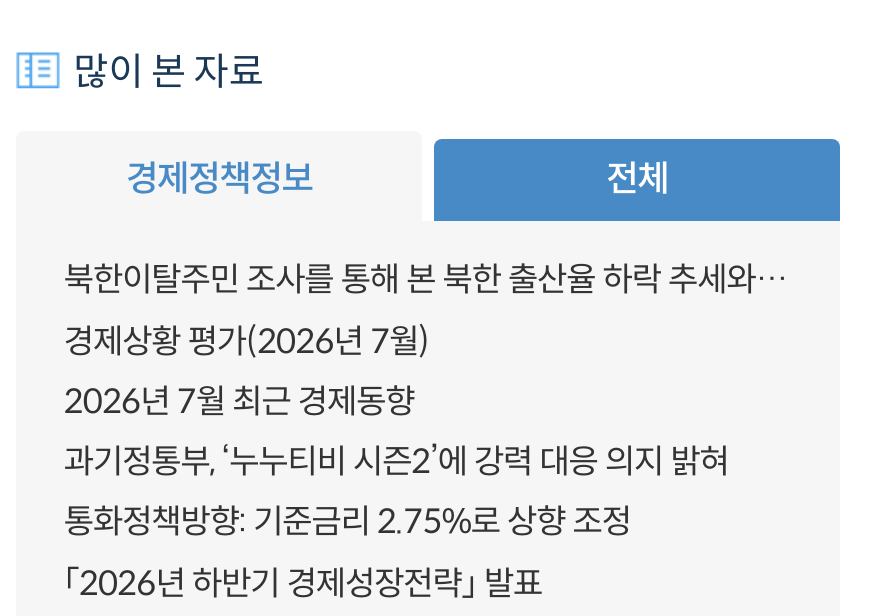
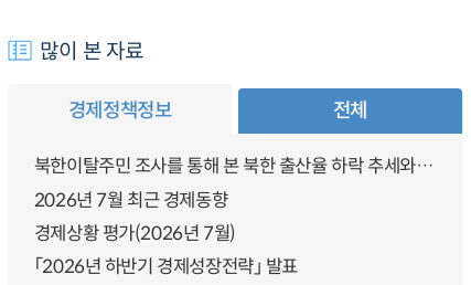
moved [64,320,429,362] -> [34,222,236,245]: 경제상황 평가(2026년 7월)
[64,441,729,544] 과기정통부, ‘누누티비 시즌2’에 강력 대응 의지 밝혀 | 통화정책방향: 기준금리 2.75%로 상향 조정 -> none

